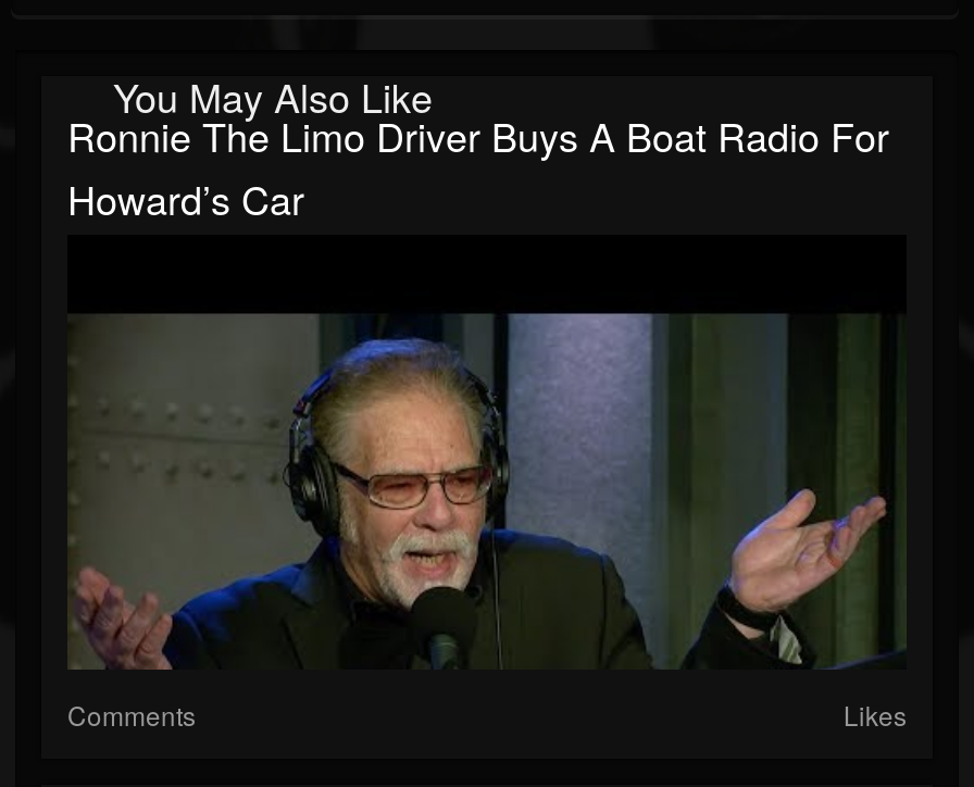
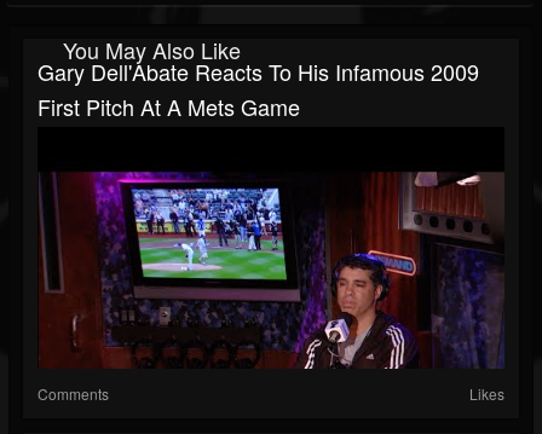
[67,107,889,226] Ronnie The Limo Driver Buys A Boat Radio For | Howard’s Car -> [38,56,479,122] Gary Dell'Abate Reacts To His Infamous 2009 | First Pitch At A Mets Game
[67,311,907,672] [image] -> [39,170,504,370] [image]

